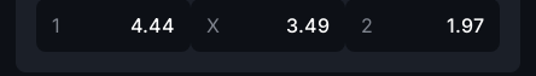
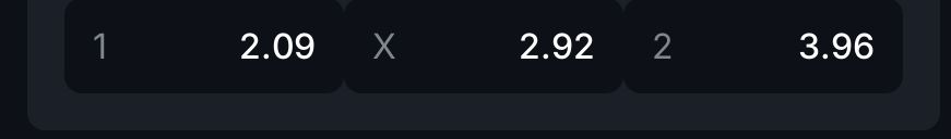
[130,13,220,37] 4.44 X -> [239,24,396,67] 2.09 X
[286,13,373,37] 3.49 2 -> [519,24,674,67] 2.92 2
[447,13,484,37] 1.97 -> [798,24,875,67] 3.96

